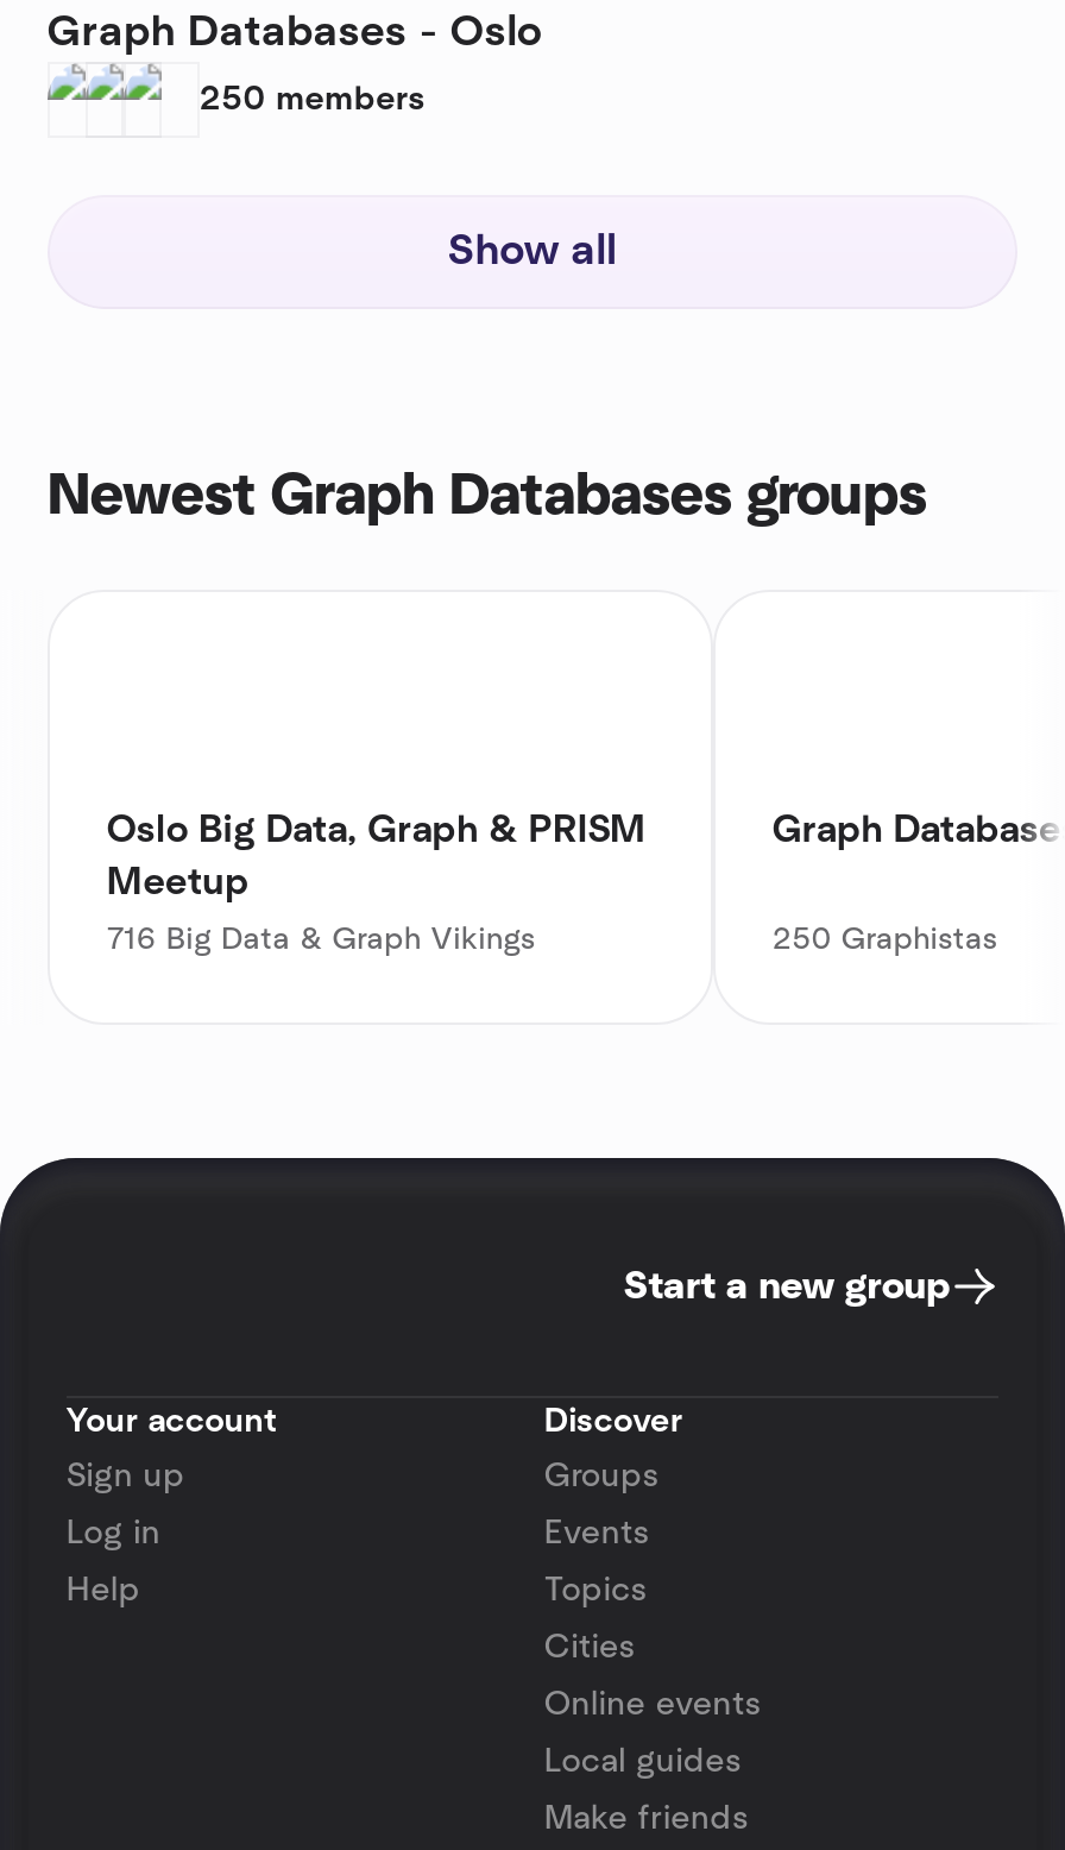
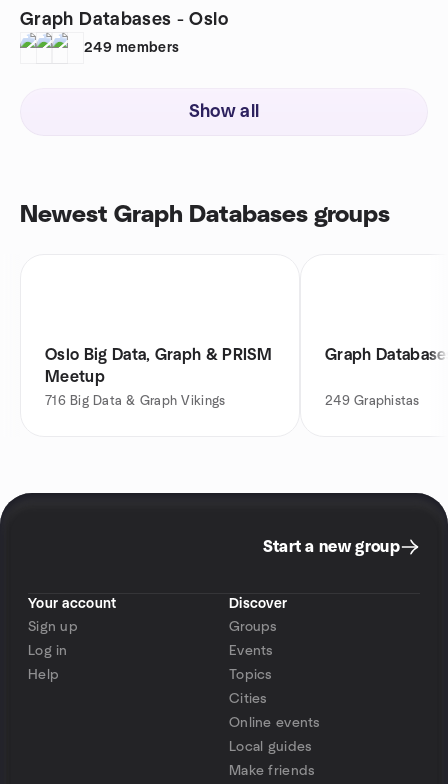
[200,83,426,117] 250 members -> [84,41,179,55] 249 members
[773,925,998,956] 250 Graphistas -> [325,395,420,408] 249 Graphistas

